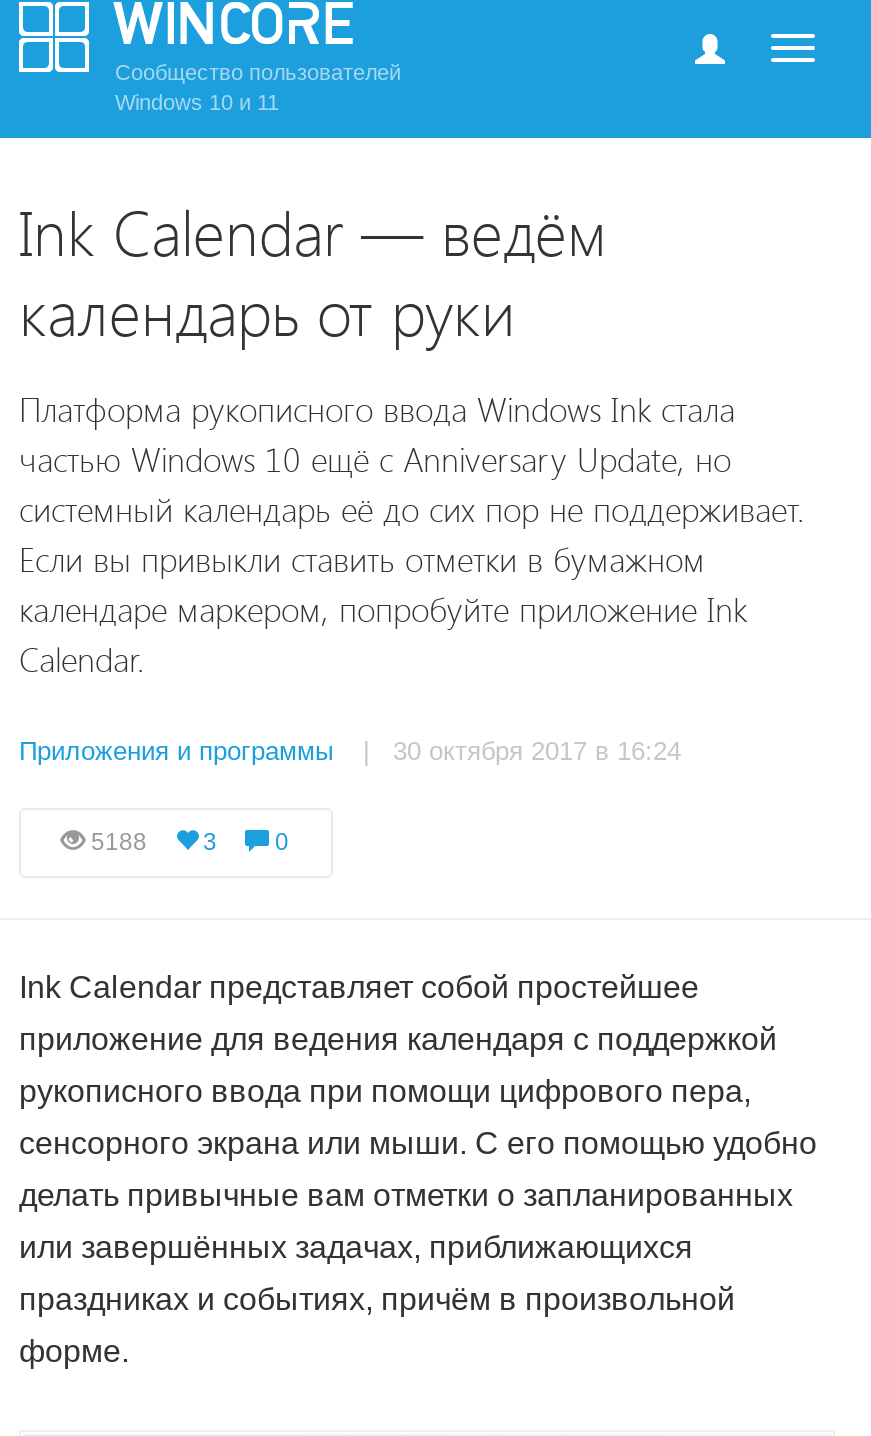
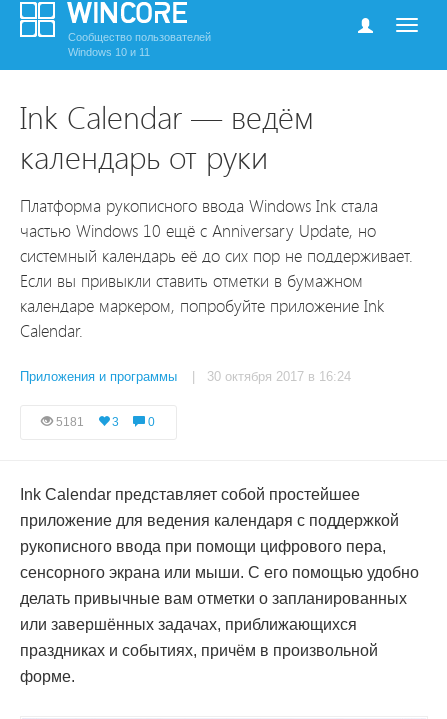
[85,828,289,856] 5188 3 0 -> [53,415,155,429] 5181 3 0

